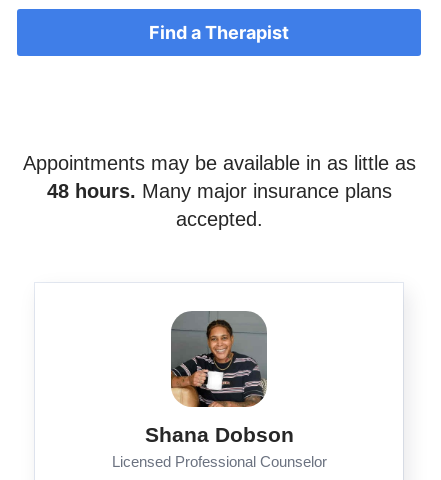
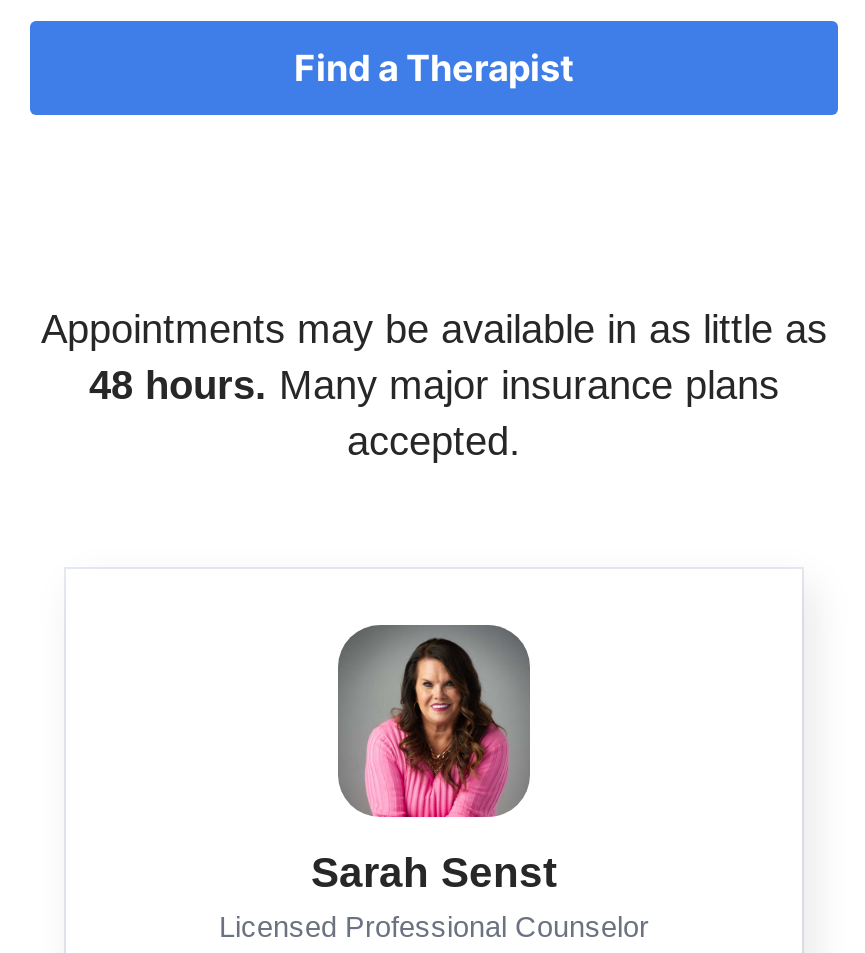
[144,315,293,446] [image] | Shana Dobson -> [311,629,557,895] [image] | Sarah Senst

